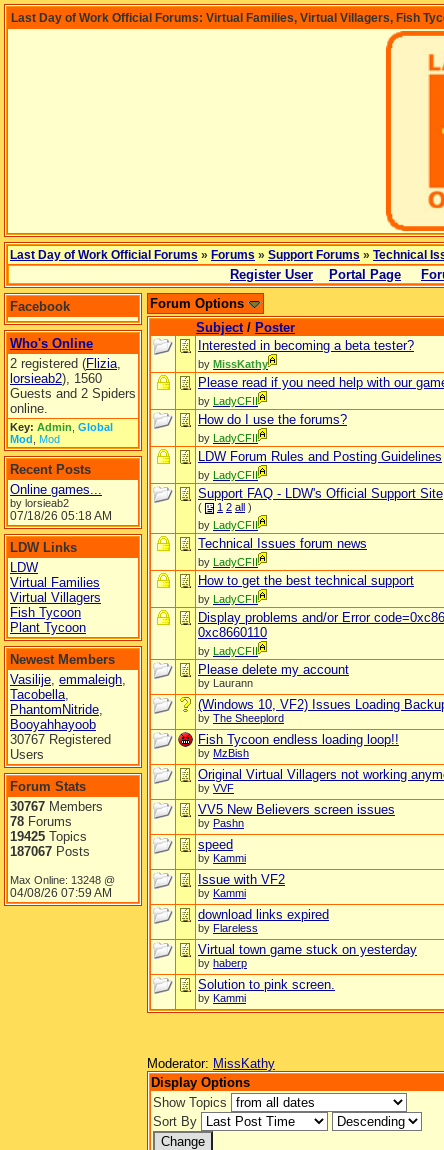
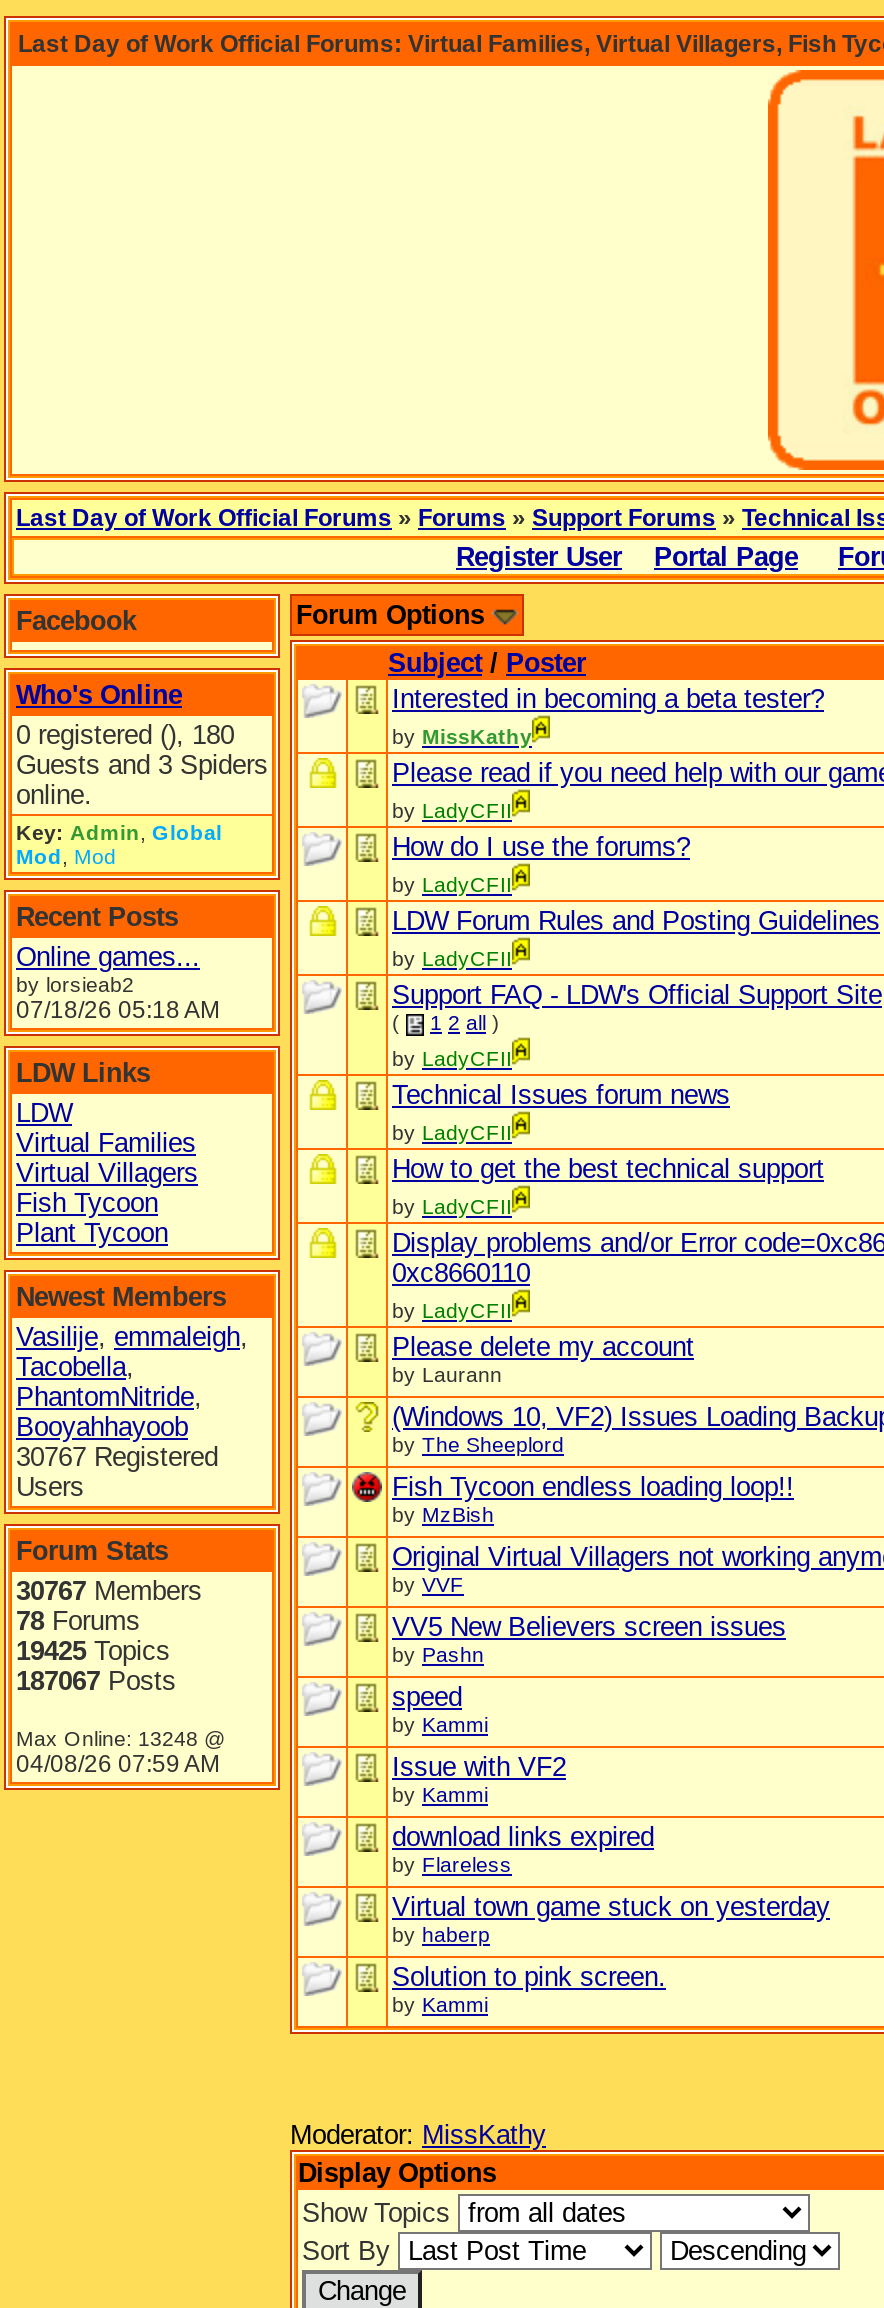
[10,356,136,401] 2 registered (Flizia, | lorsieab2), 1560 | Guests and 2 Spiders -> [16,720,268,780] 0 registered (), 180 | Guests and 3 Spiders

